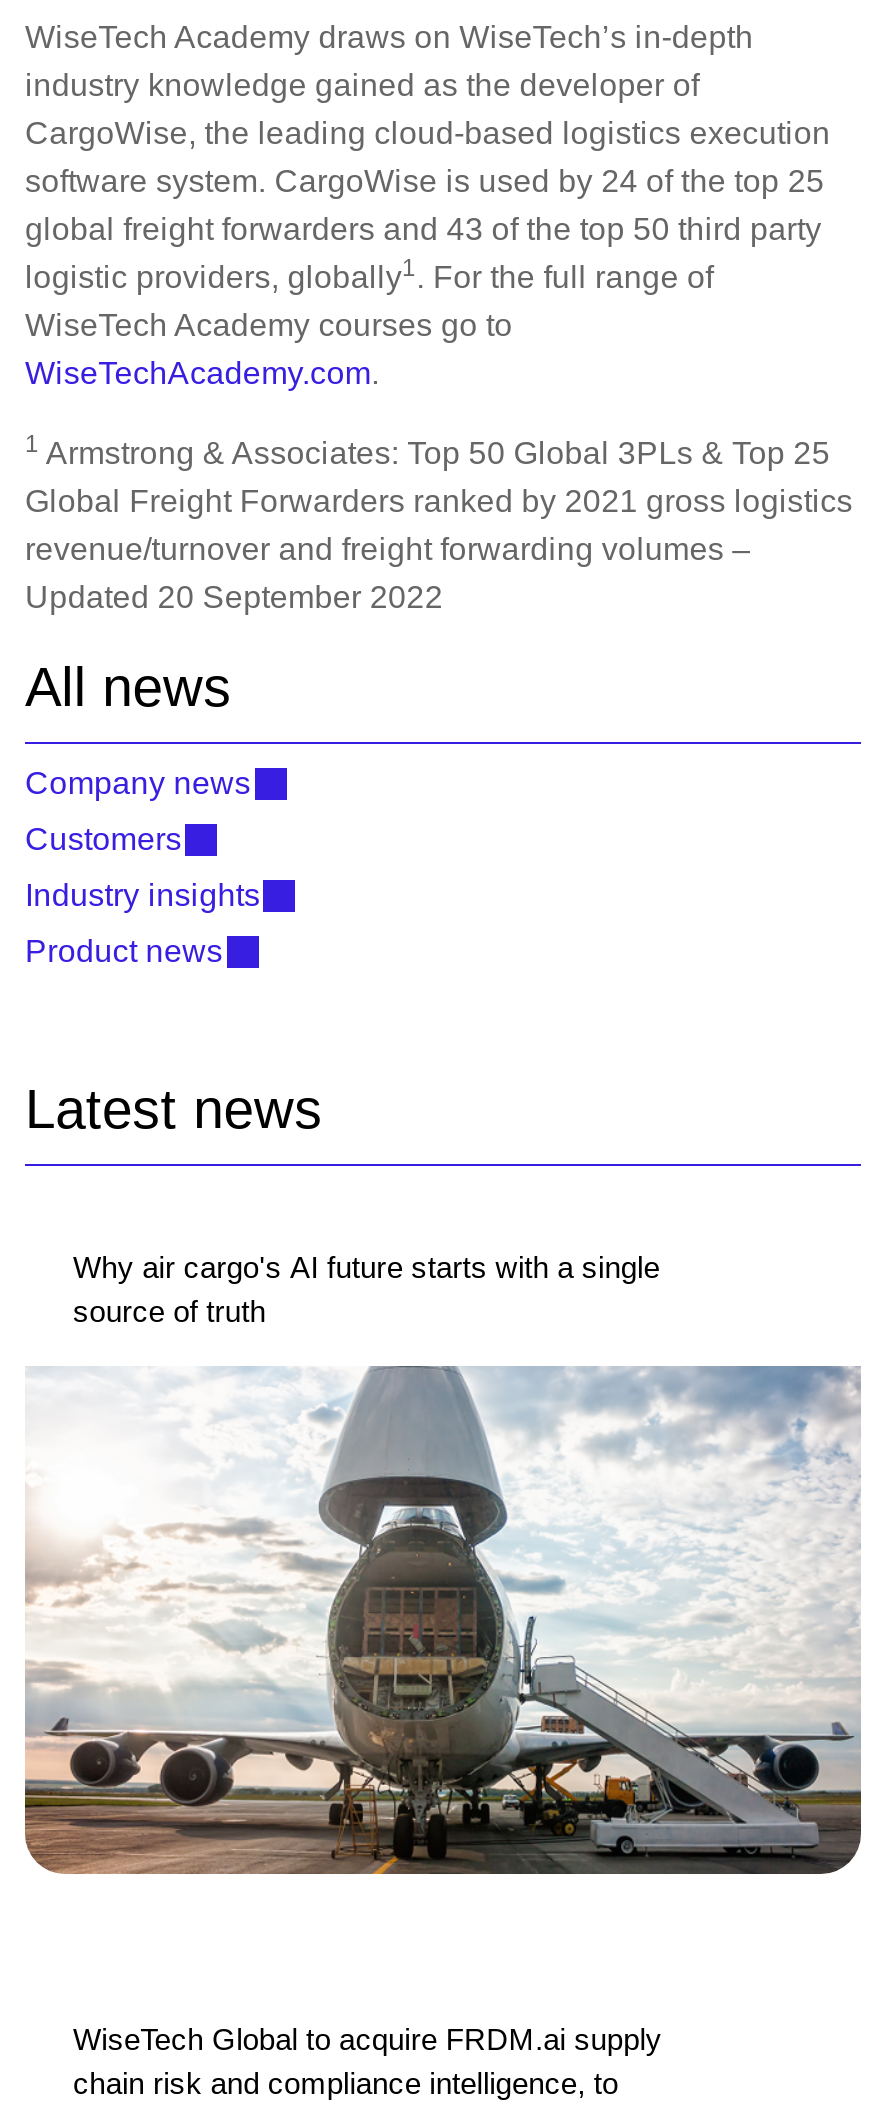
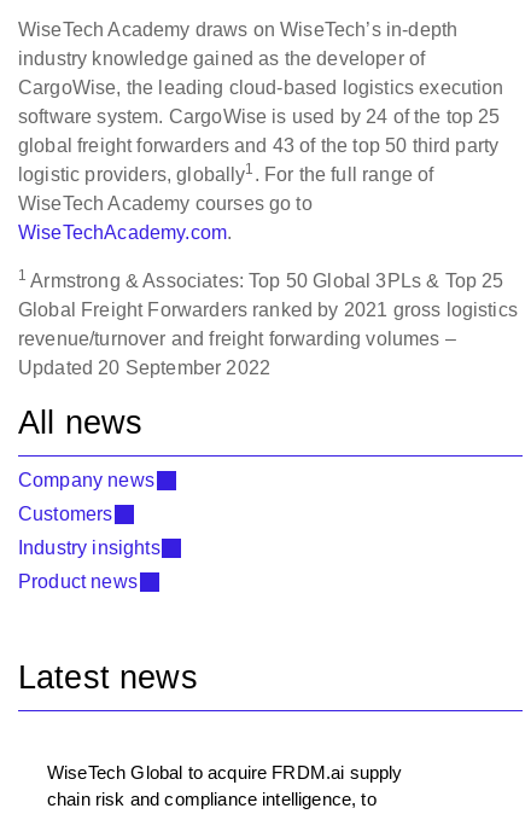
[73,1250,660,1328] Why air cargo's AI future starts with a single | source of truth -> none
[23,1364,863,1876] [image] -> none

